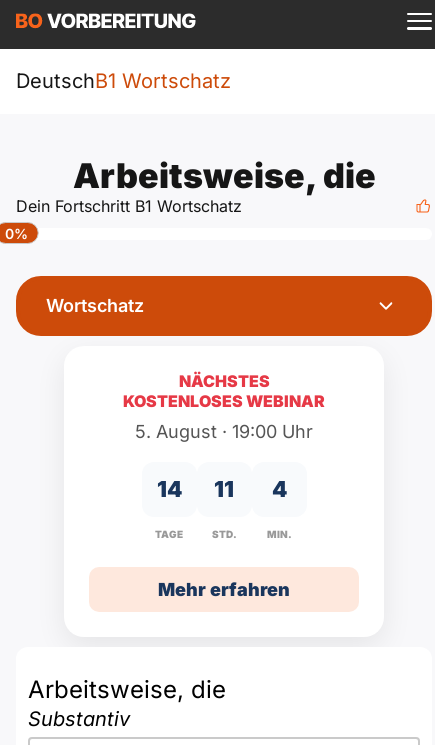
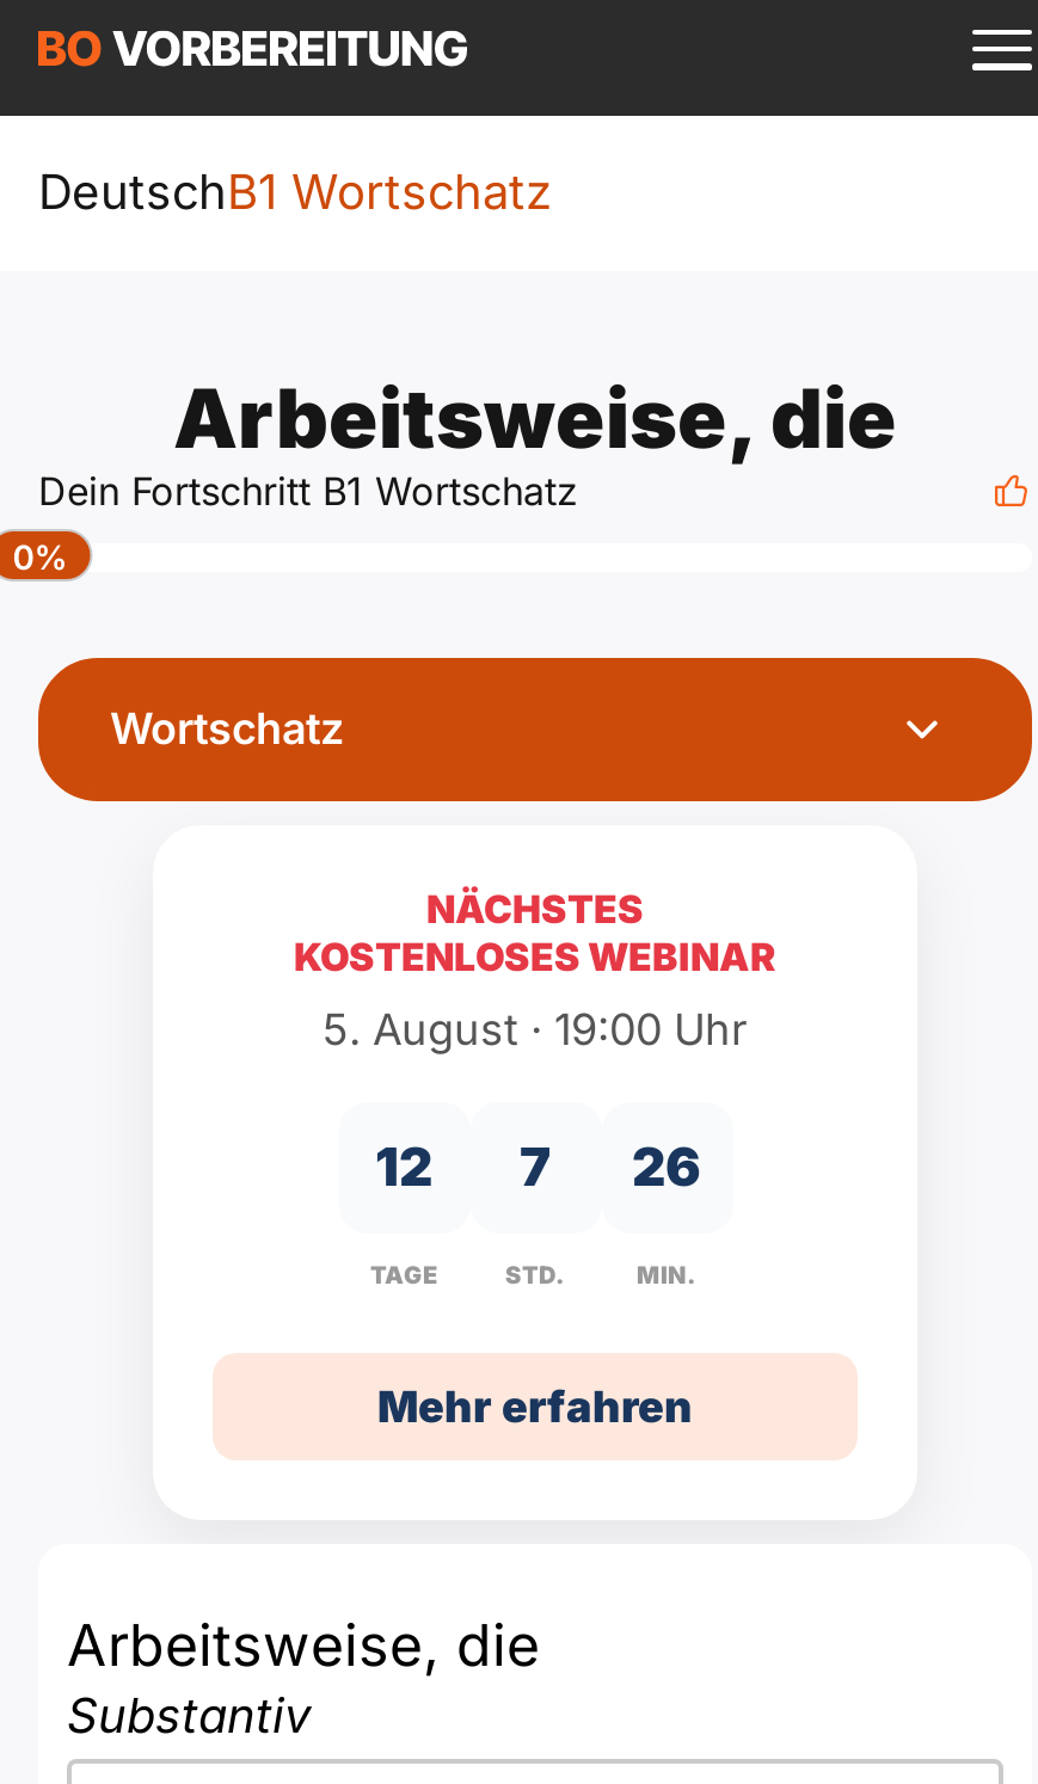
[156,476,181,502] 14 -> [375,1136,432,1198] 12
[214,476,234,502] 11 -> [520,1136,551,1198] 7
[271,476,286,502] 4 -> [632,1136,701,1198] 26

